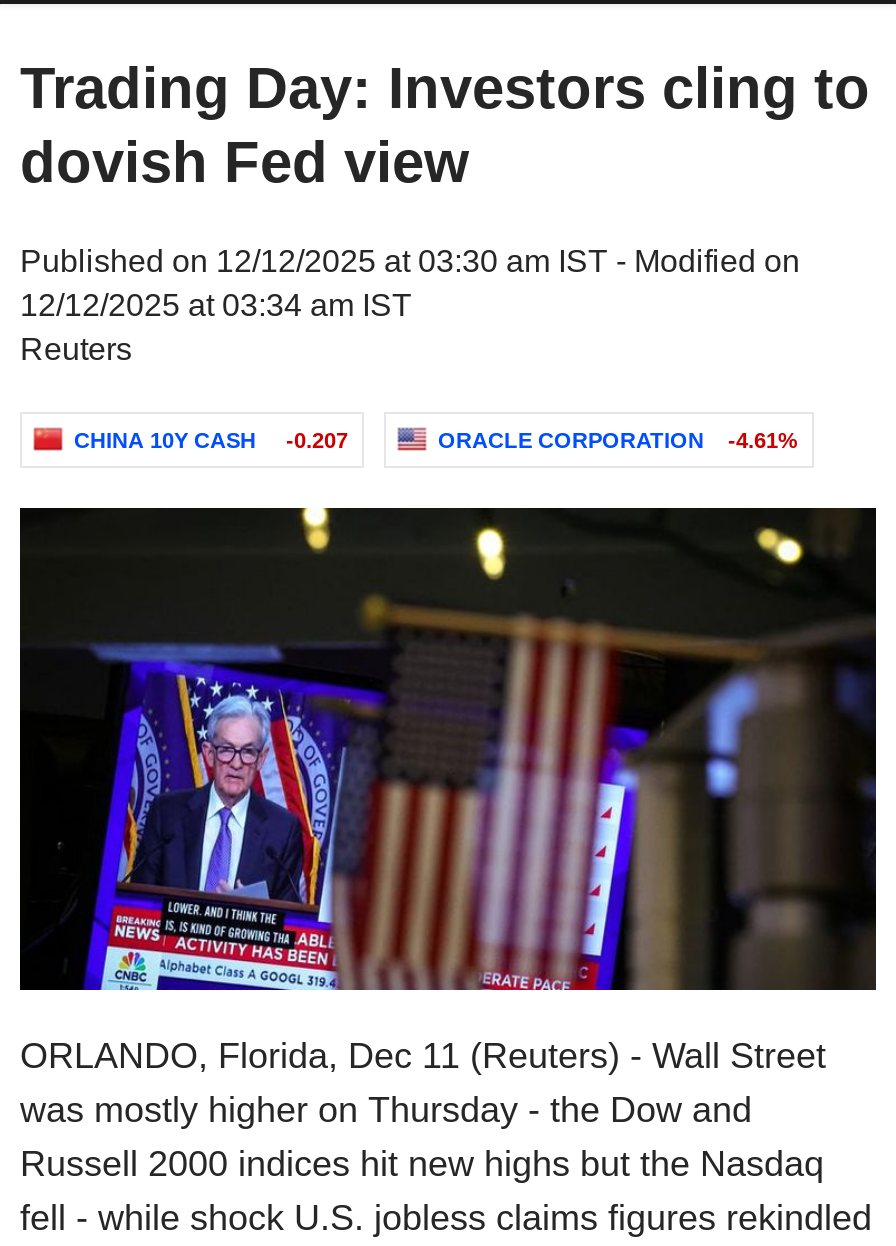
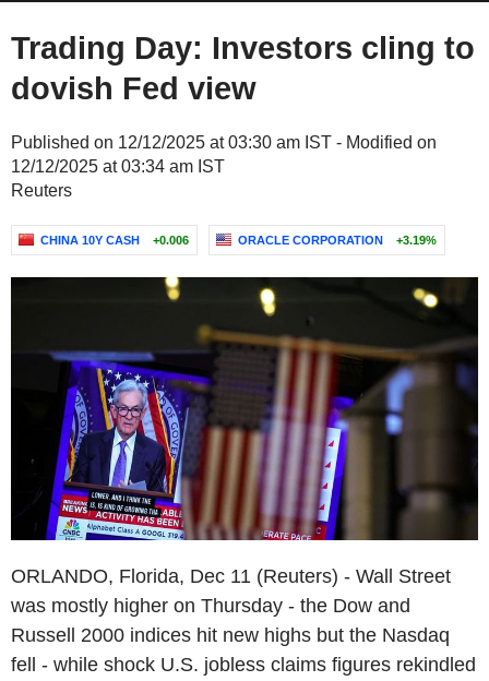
[74,428,348,452] CHINA 10Y CASH -0.207 -> [40,234,189,247] CHINA 10Y CASH +0.006
[438,428,798,452] ORACLE CORPORATION -4.61% -> [238,234,437,247] ORACLE CORPORATION +3.19%

